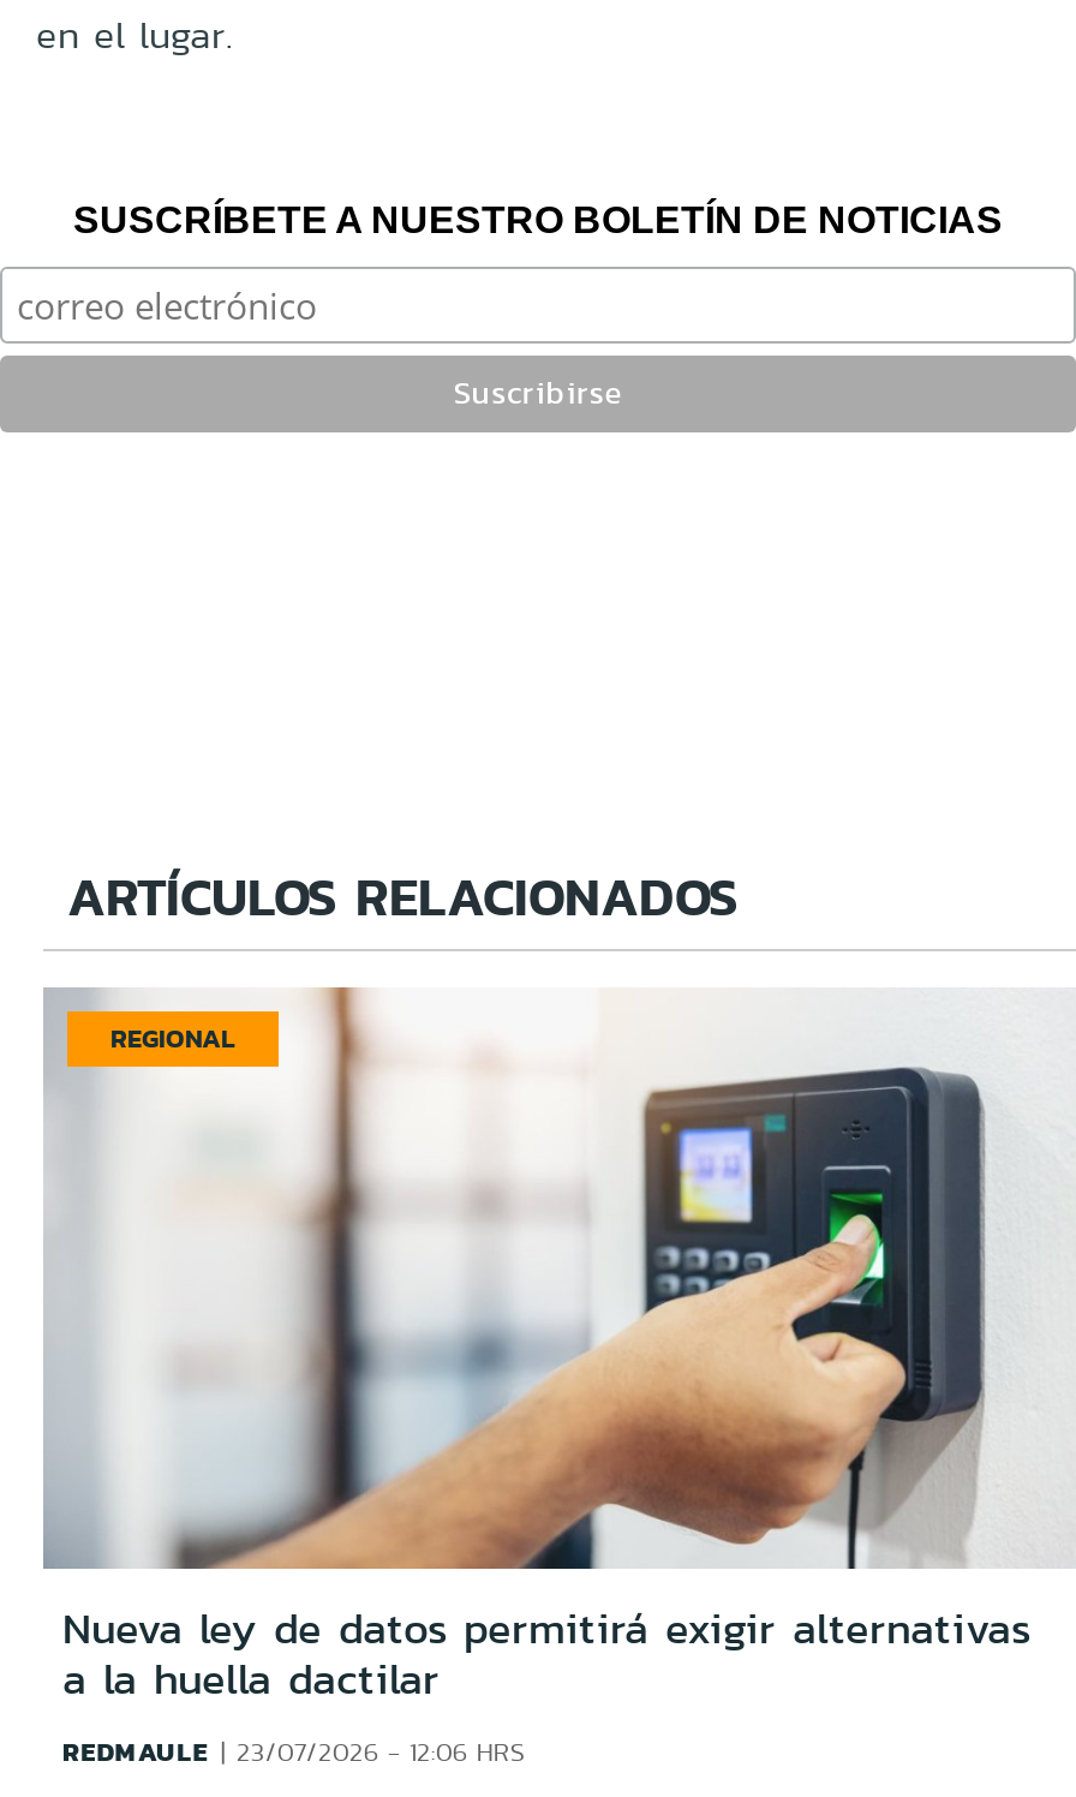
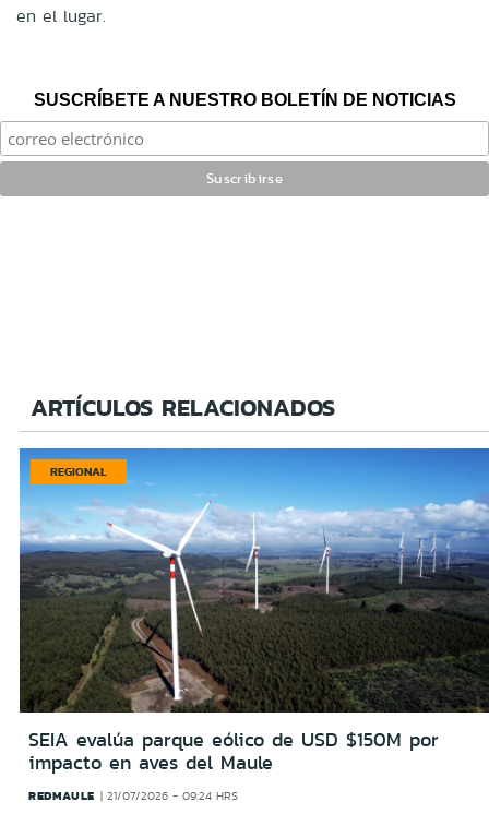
[43,985,1069,1711] [image] | Nueva ley de datos permitirá exigir alternativas | a la huella dactilar -> [19,447,486,777] [image] | SEIA evalúa parque eólico de USD $150M por | impacto en aves del Maule
[62,1733,525,1771] REDMAULE 23/07/2026 - 12:06 HRS -> [28,787,238,804] REDMAULE 21/07/2026 - 09:24 HRS

